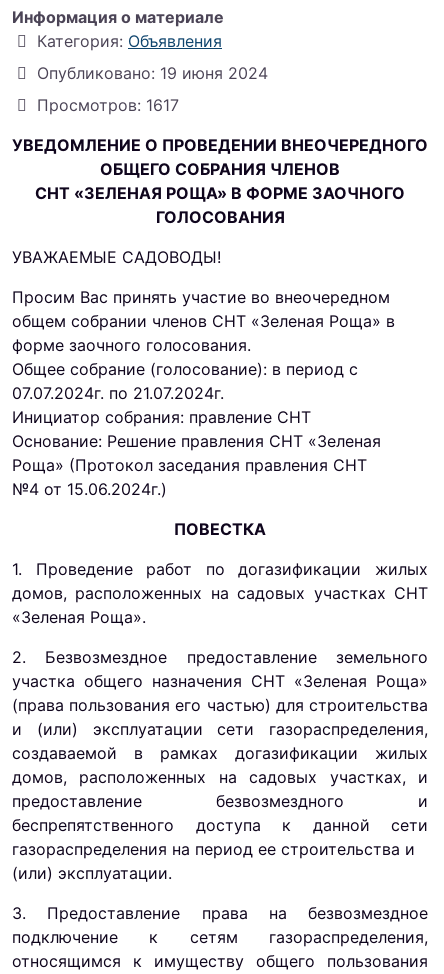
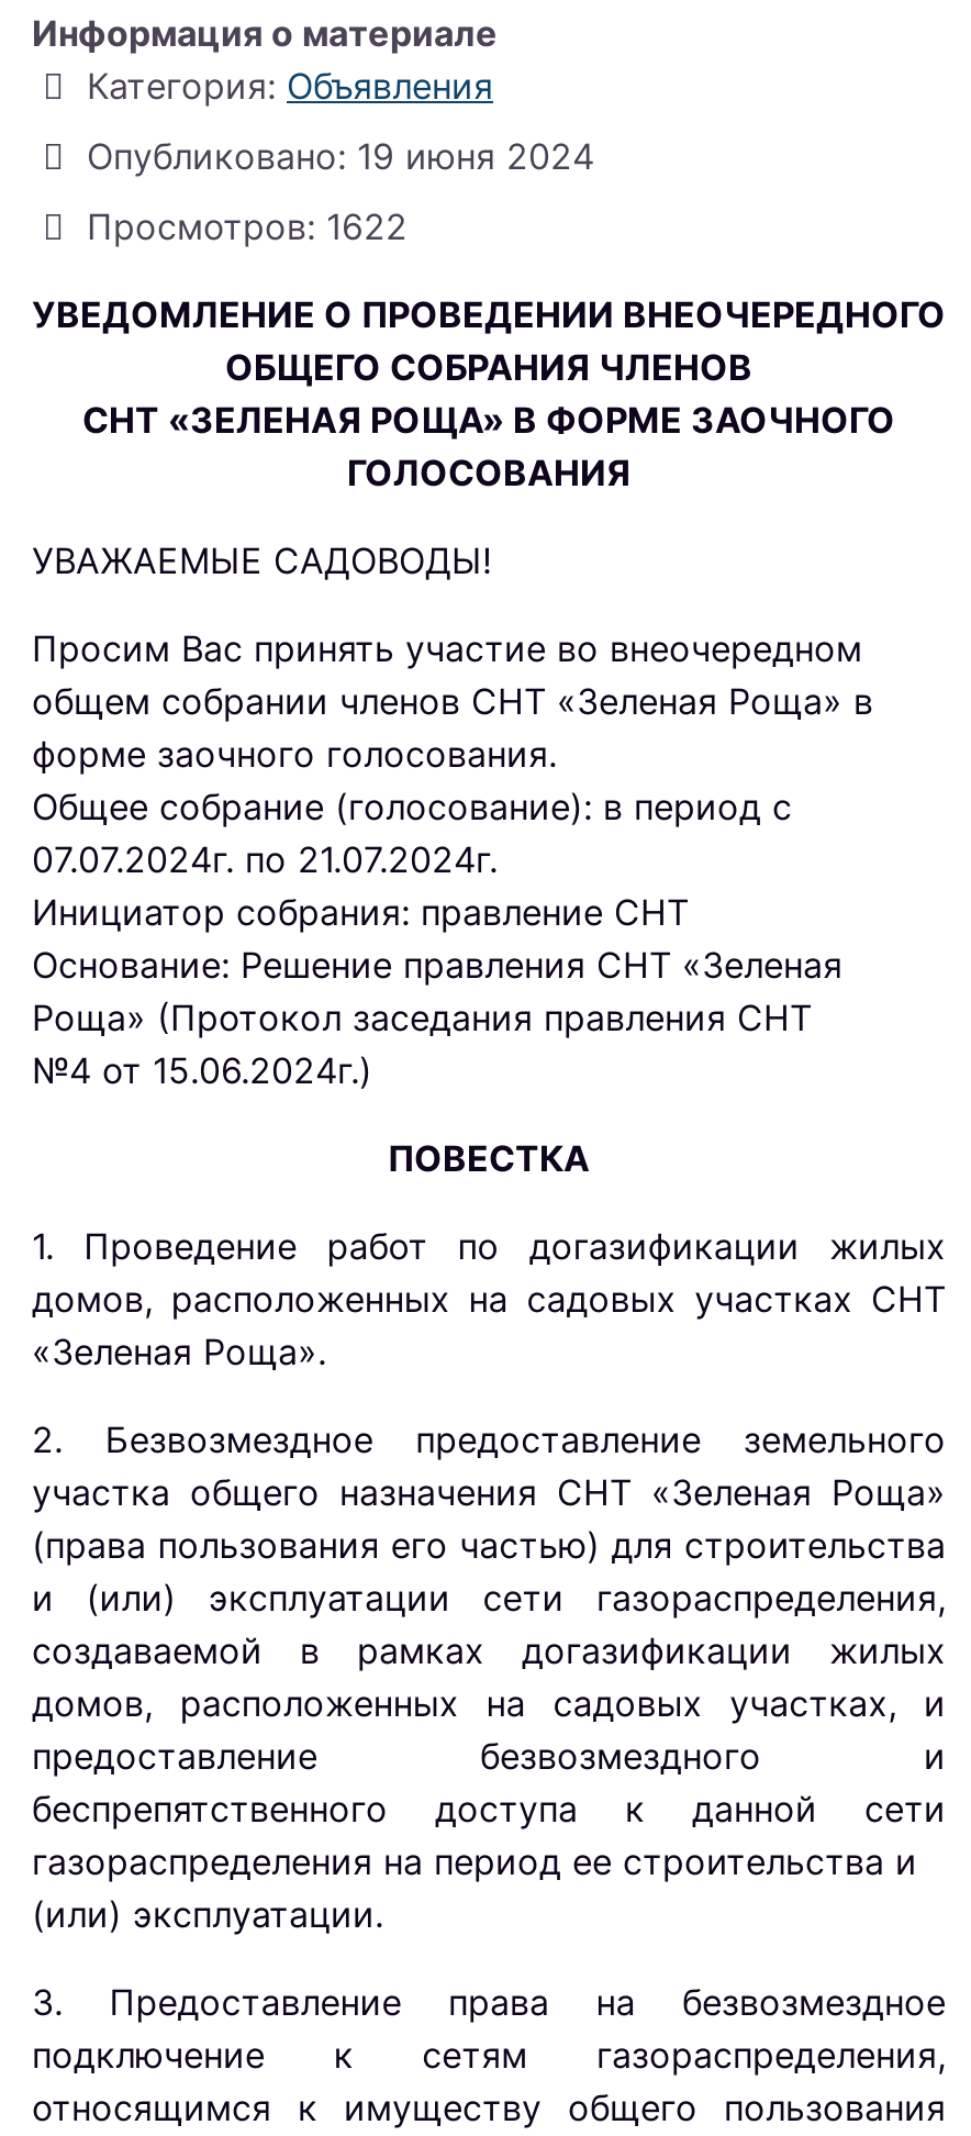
[37,95,179,115] Просмотров: 1617 -> [87,203,408,247] Просмотров: 1622

